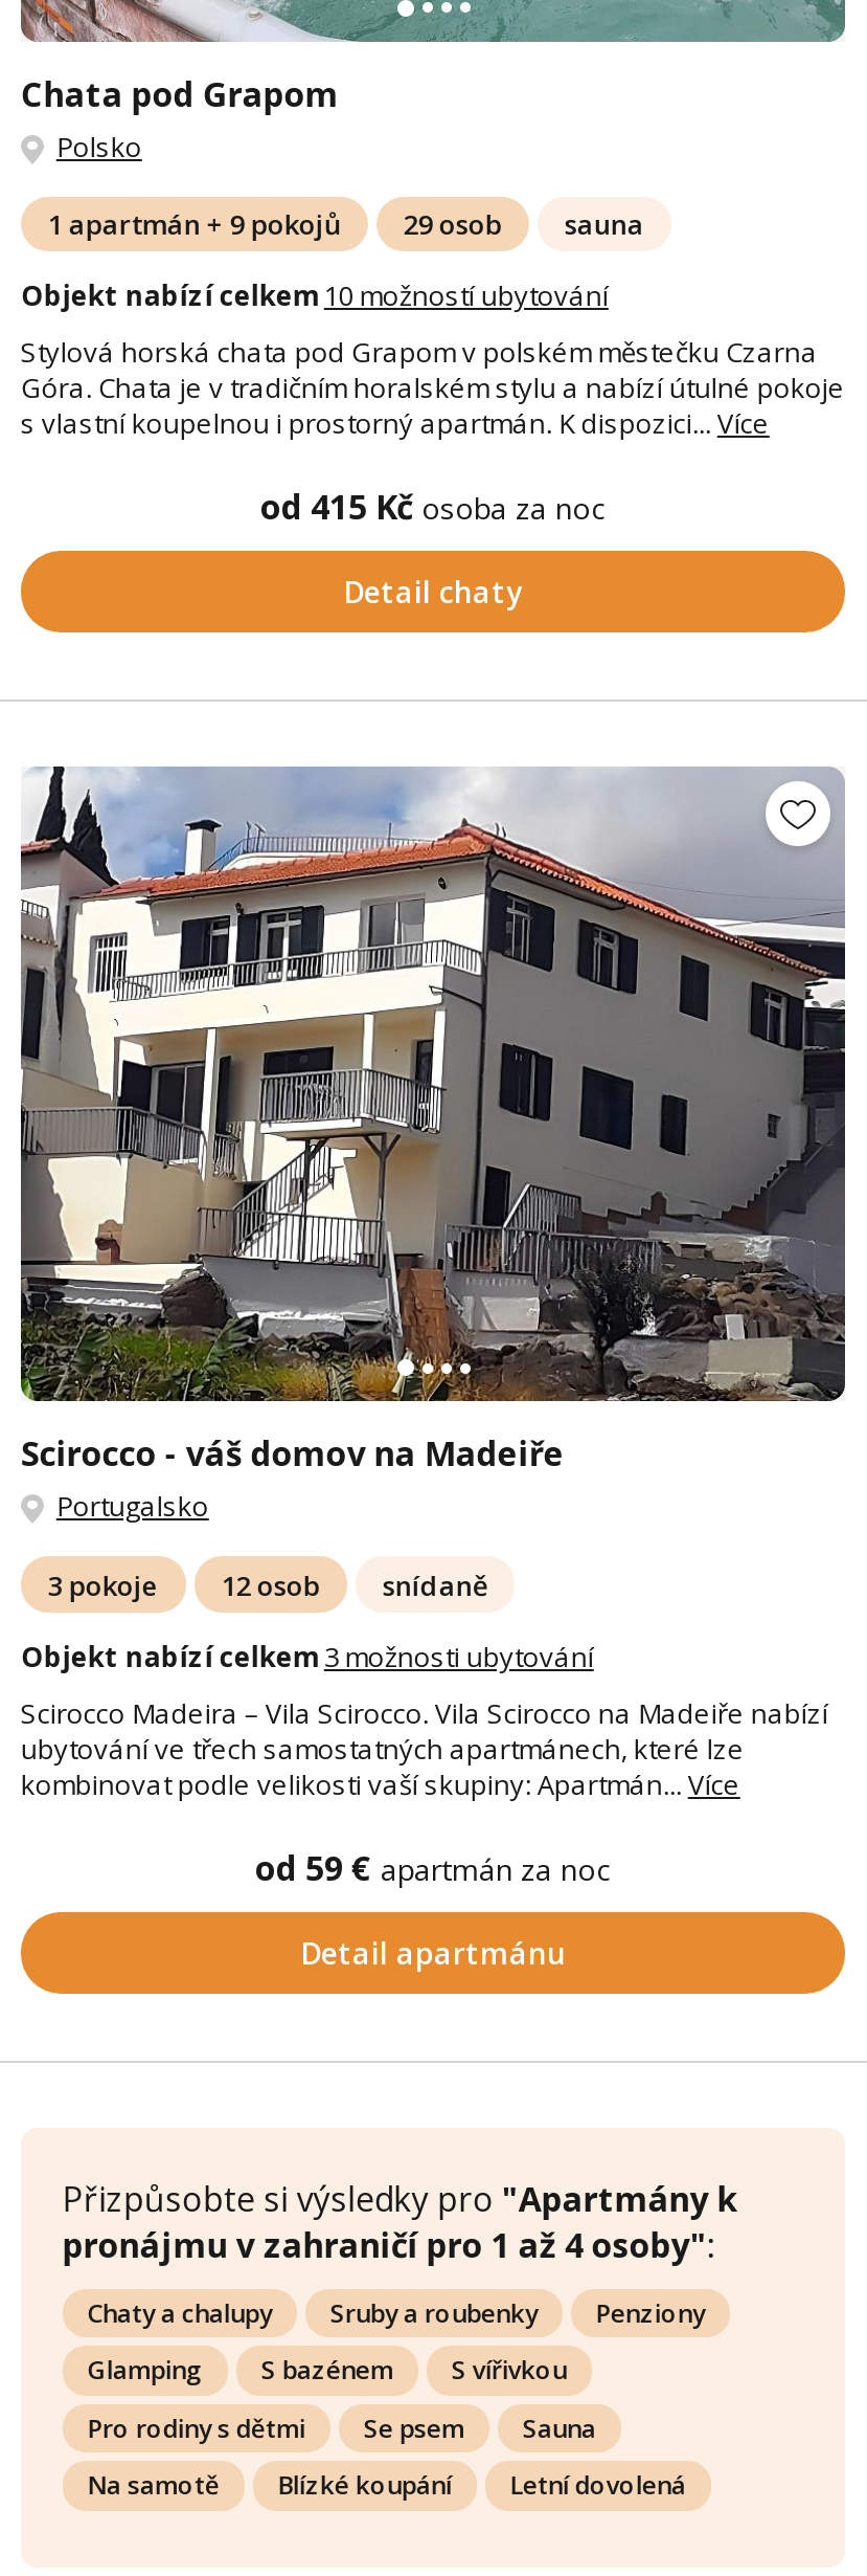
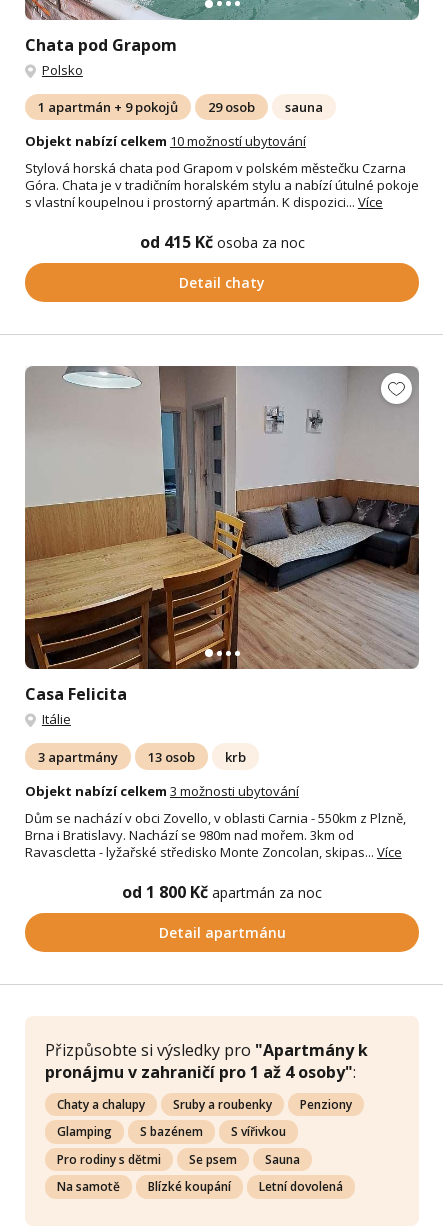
[19,767,845,1525] [image] | Scirocco - váš domov na Madeiře | Portugalsko -> [24,365,419,728] [image] | Casa Felicita | Itálie
[48,1566,487,1603] 3 pokoje | 12 osob | snídaně -> [38,748,246,766] 3 apartmány | 13 osob | krb
[21,1694,828,1803] Scirocco Madeira – Vila Scirocco. Vila Scirocco na Madeiře nabízí | ubytování ve třech samostatných apartmánech, které lze | kombinovat podle velikosti vaší skupiny: Apartmán... Více -> [25,809,406,861] Dům se nachází v obci Zovello, v oblasti Carnia - 550km z Plzně, | Brna i Bratislavy. Nachází se 980m nad mořem. 3km od | Ravascletta - lyžařské středisko Monte Zoncolan, skipas... Více
[255,1844,611,1891] od 59 €apartmán za noc -> [122,881,322,903] od 1 800 Kč apartmán za noc

